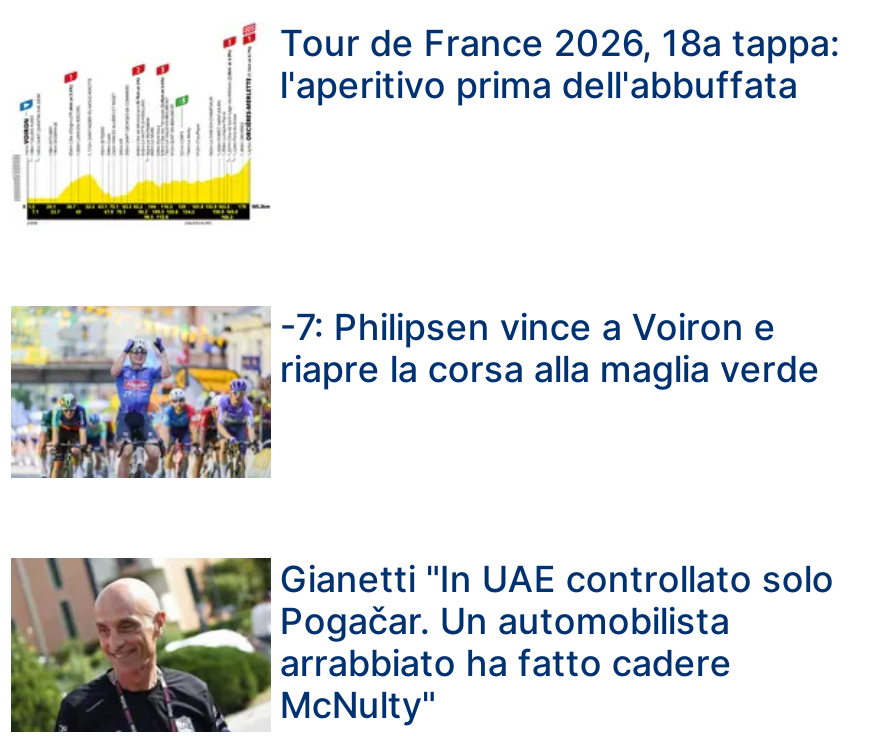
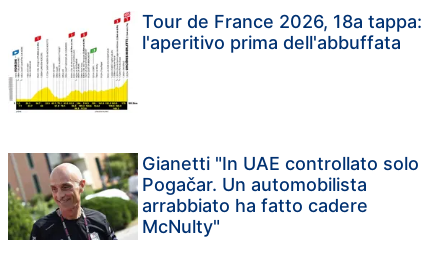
[11,304,820,480] [image] | -7: Philipsen vince a Voiron e | riapre la corsa alla maglia verde -> none

